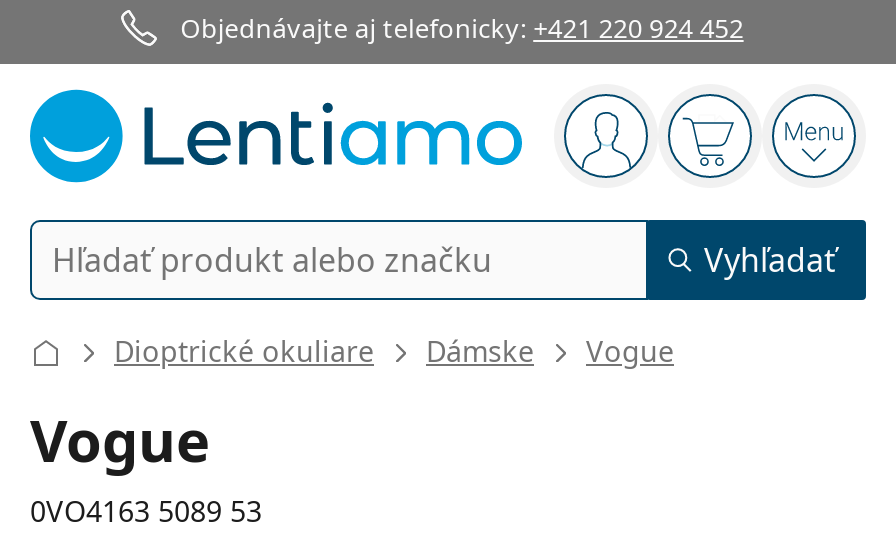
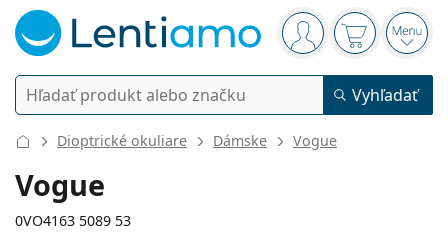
[180,10,744,46] Objednávajte aj telefonicky: +421 220 924 452 -> none

